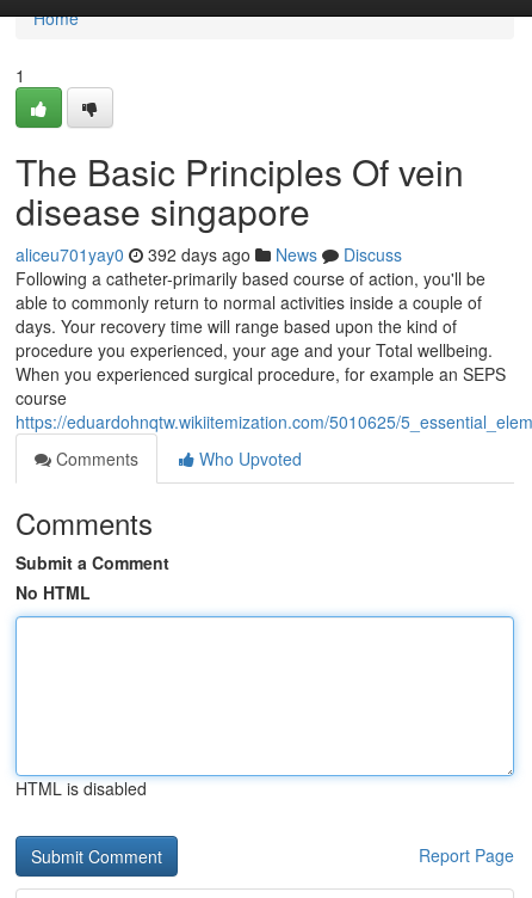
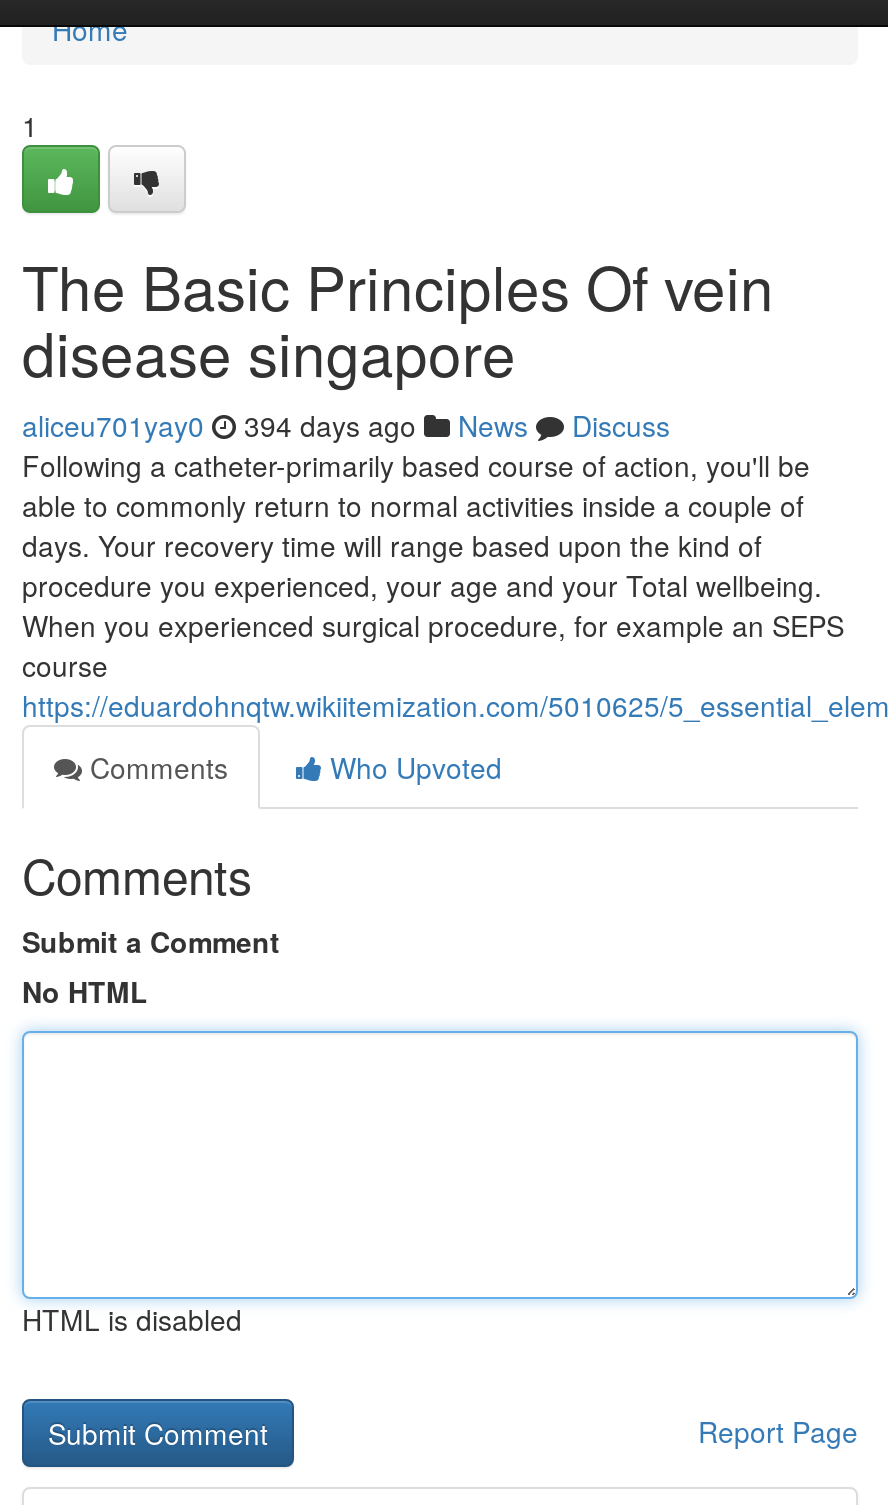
[16,242,402,266] aliceu701yay0 392 days ago News Discuss -> [22,405,670,445] aliceu701yay0 394 days ago News Discuss

